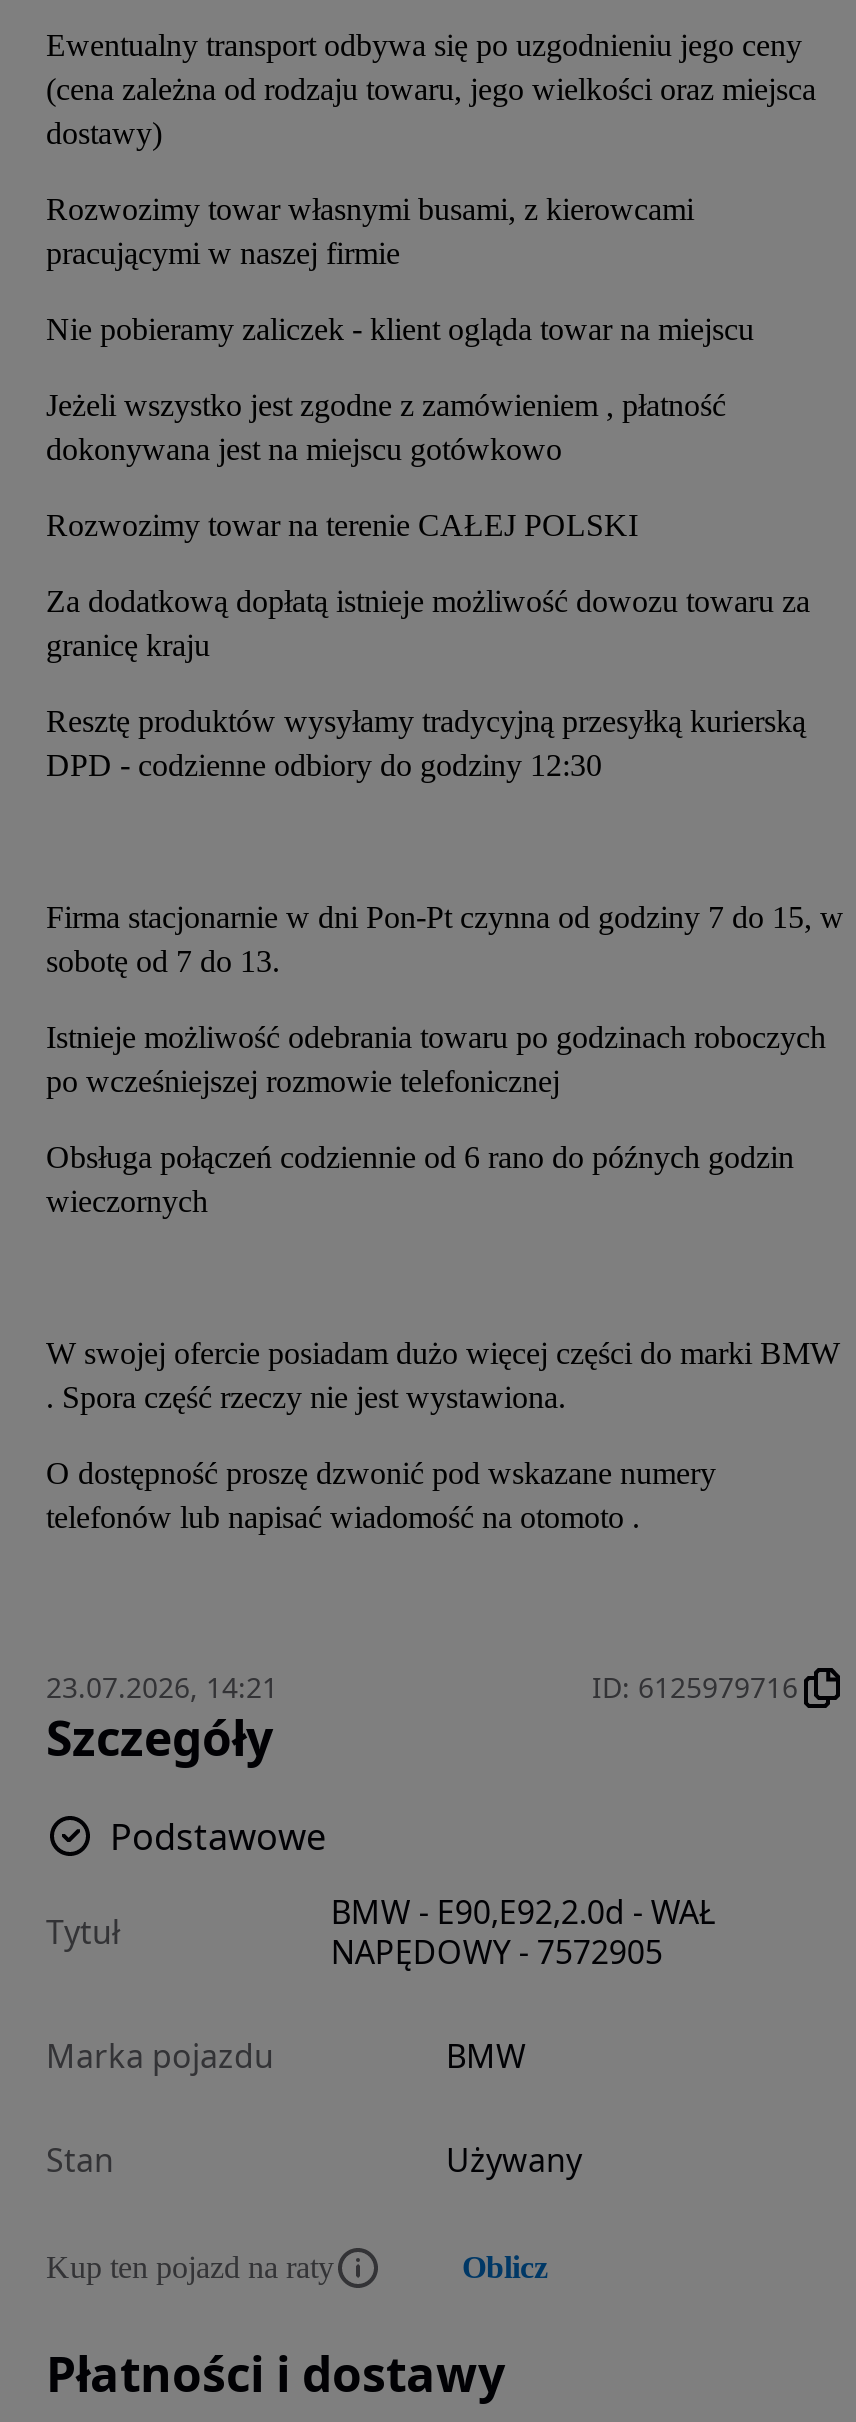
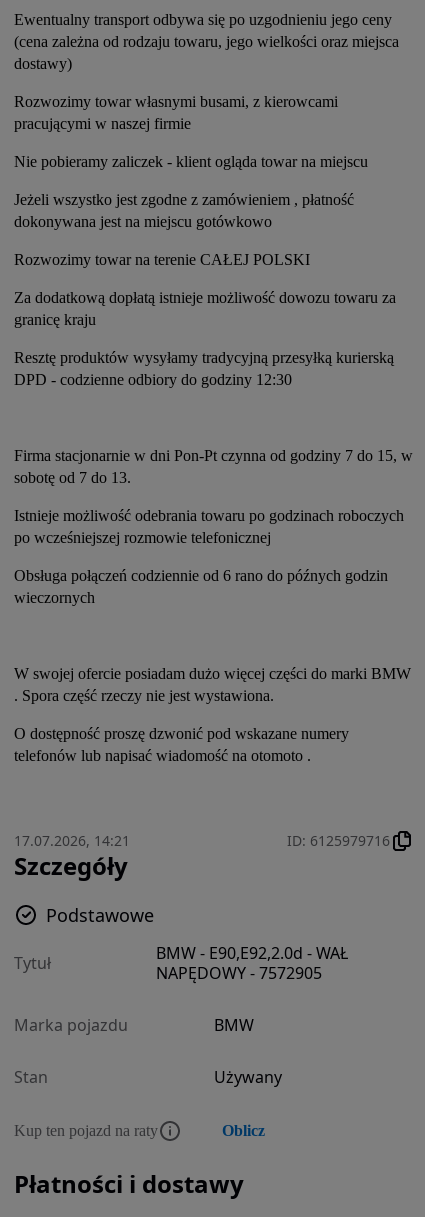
[46,1668,278,1706] 23.07.2026, 14:21 -> [14,831,130,850] 17.07.2026, 14:21

